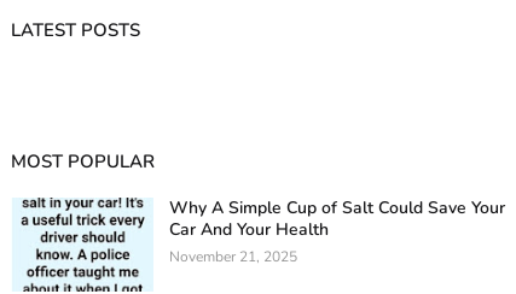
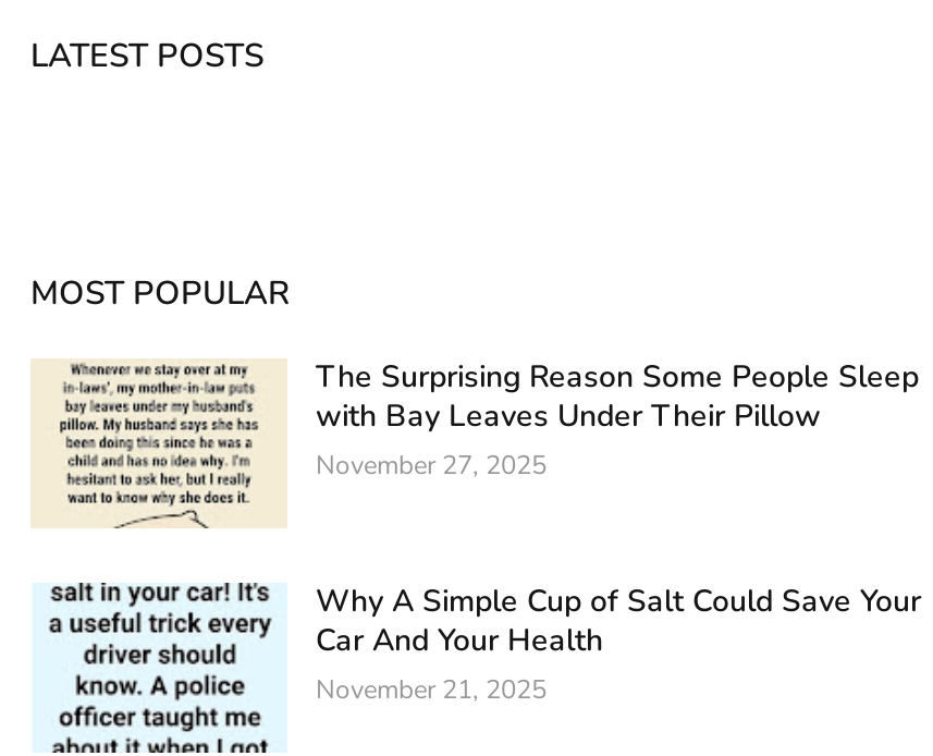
none -> [30,357,919,528] [image] | The Surprising Reason Some People Sleep | with Bay Leaves Under Their Pillow | November 27, 2025

